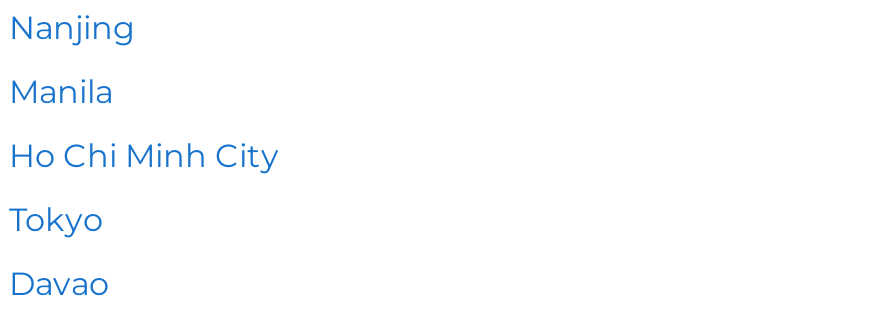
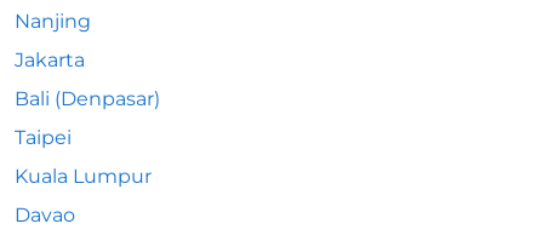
[9,73,279,239] Manila | Ho Chi Minh City | Tokyo -> [15,48,160,188] Jakarta | Bali (Denpasar) | Taipei | Kuala Lumpur

